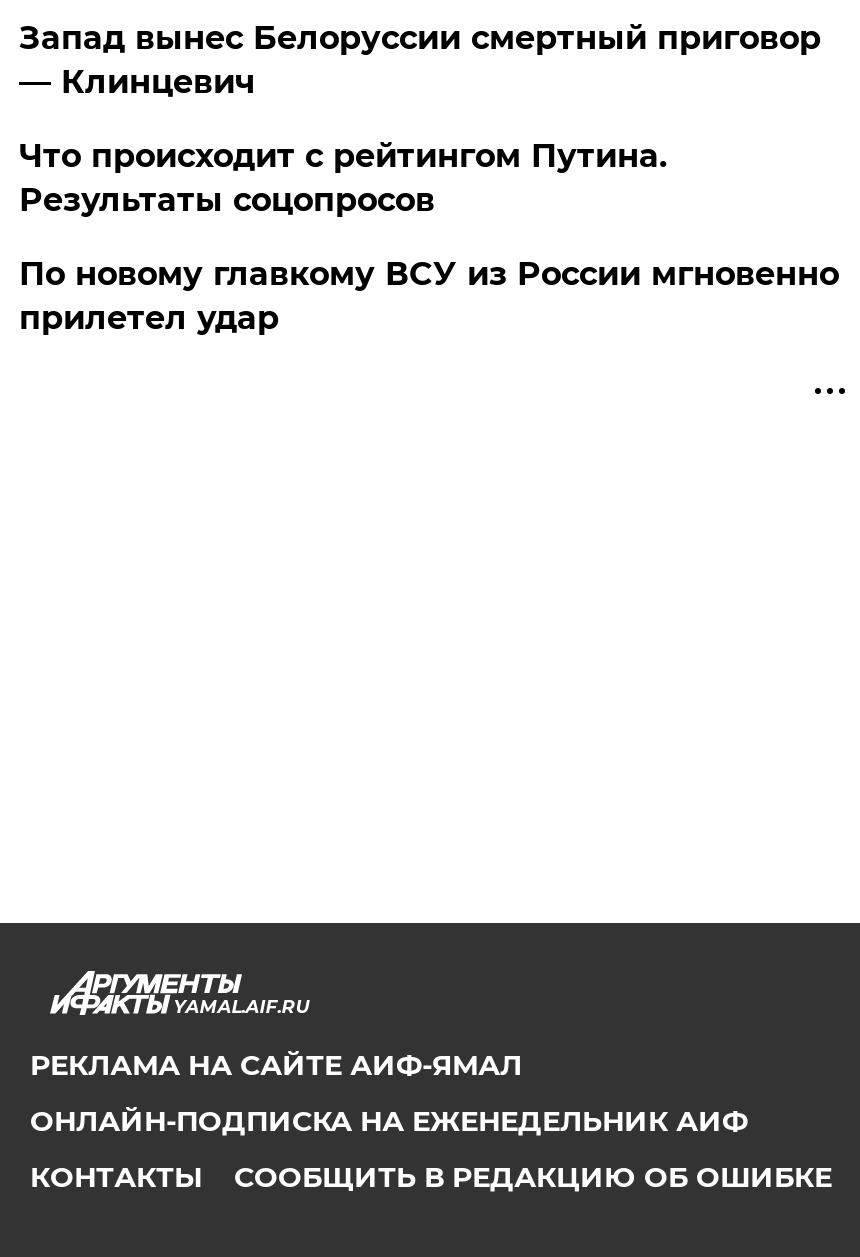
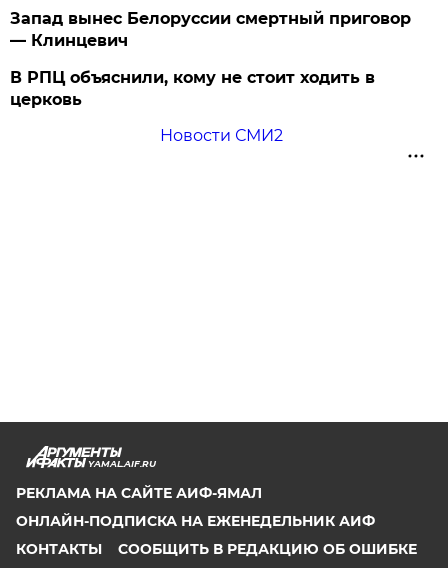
[19,136,667,218] Что происходит с рейтингом Путина. | Результаты соцопросов -> [10,68,375,109] В РПЦ объяснили, кому не стоит ходить в | церковь
[19,254,839,336] По новому главкому ВСУ из России мгновенно | прилетел удар -> [160,126,283,145] Новости СМИ2

